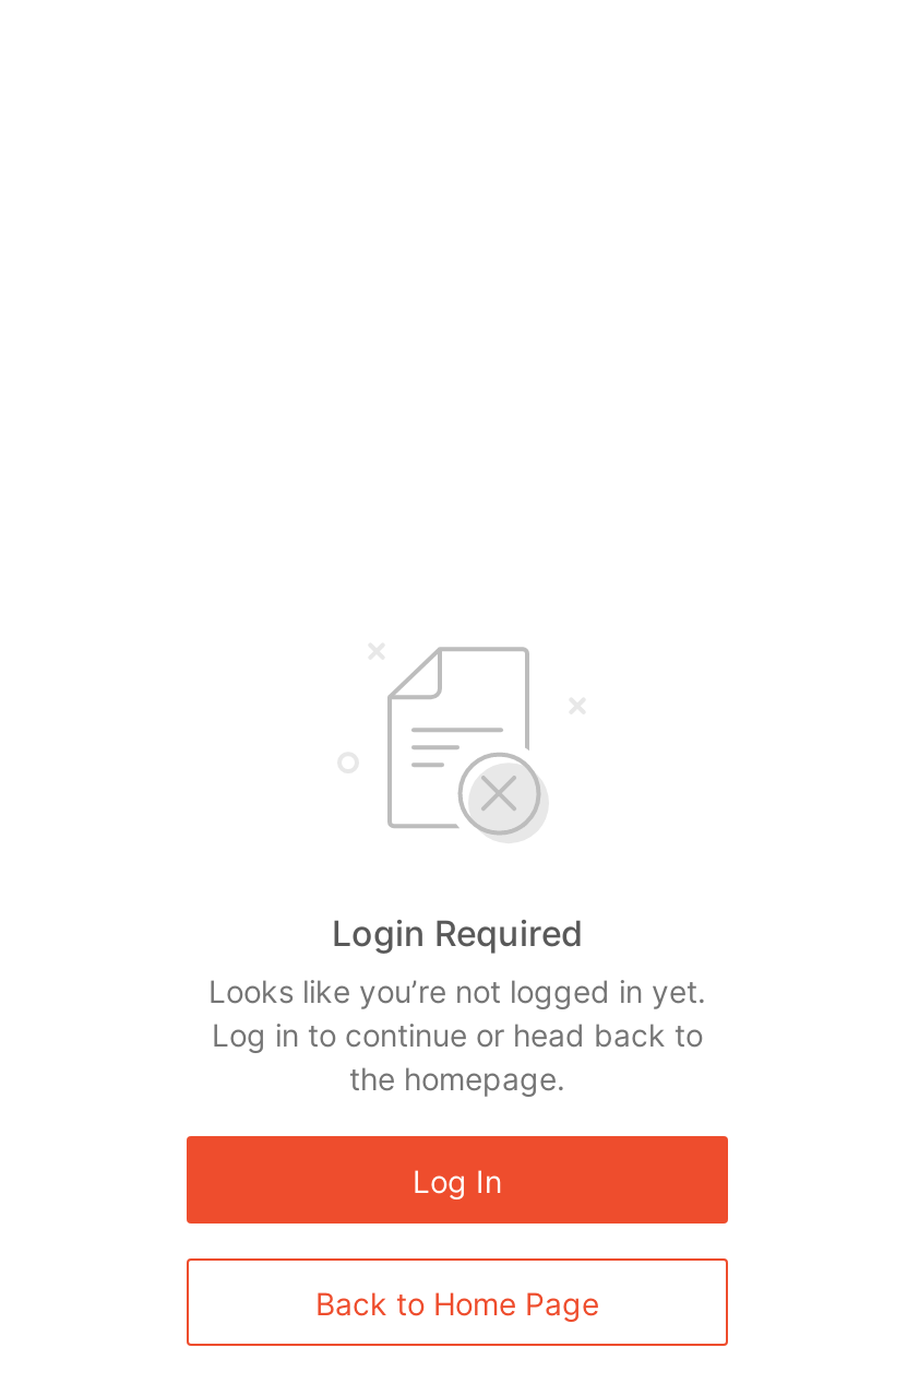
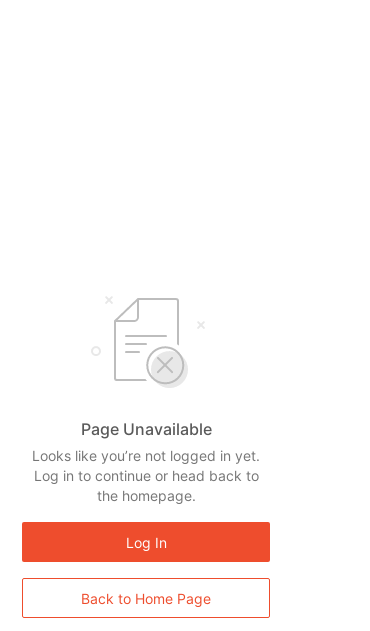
[332,911,583,955] Login Required -> [80,419,211,439] Page Unavailable

